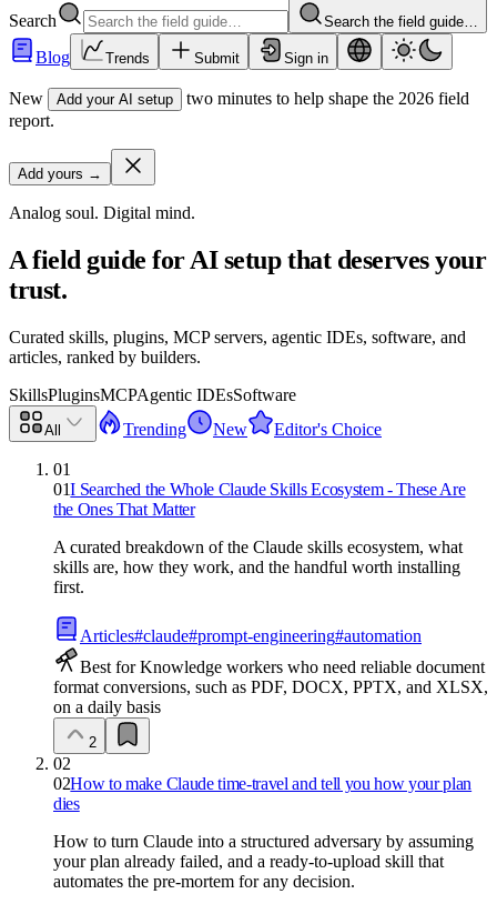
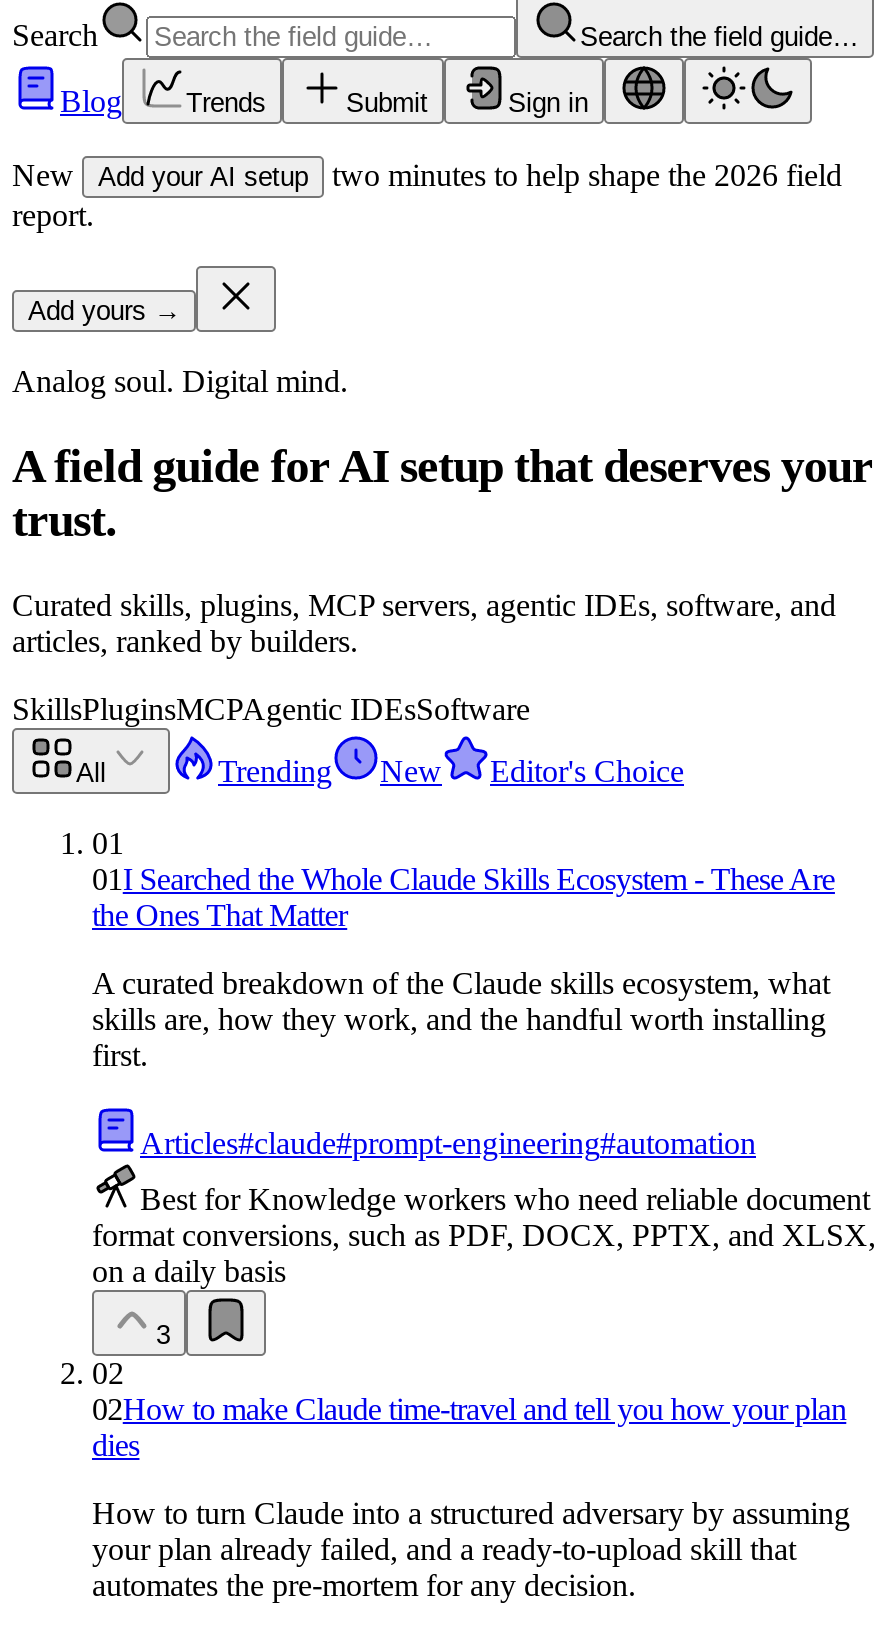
[89,734,97,751] 2 -> [156,1320,170,1350] 3

